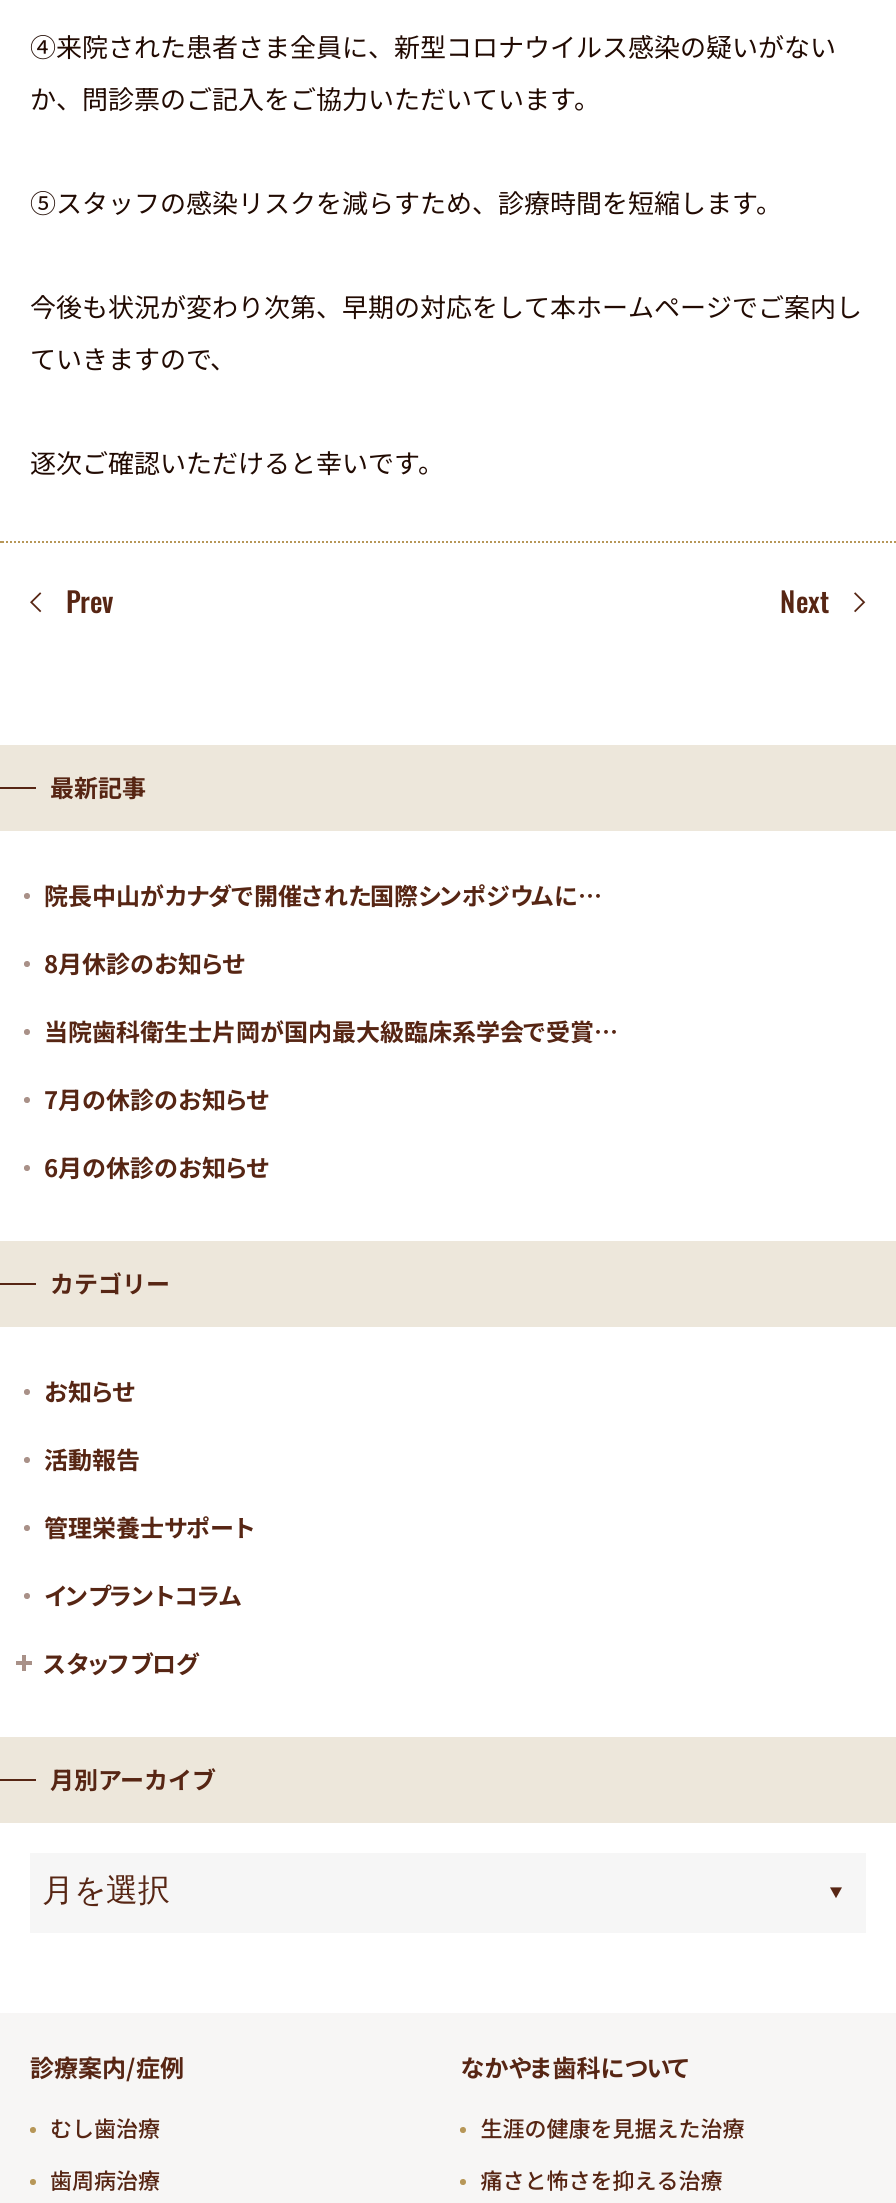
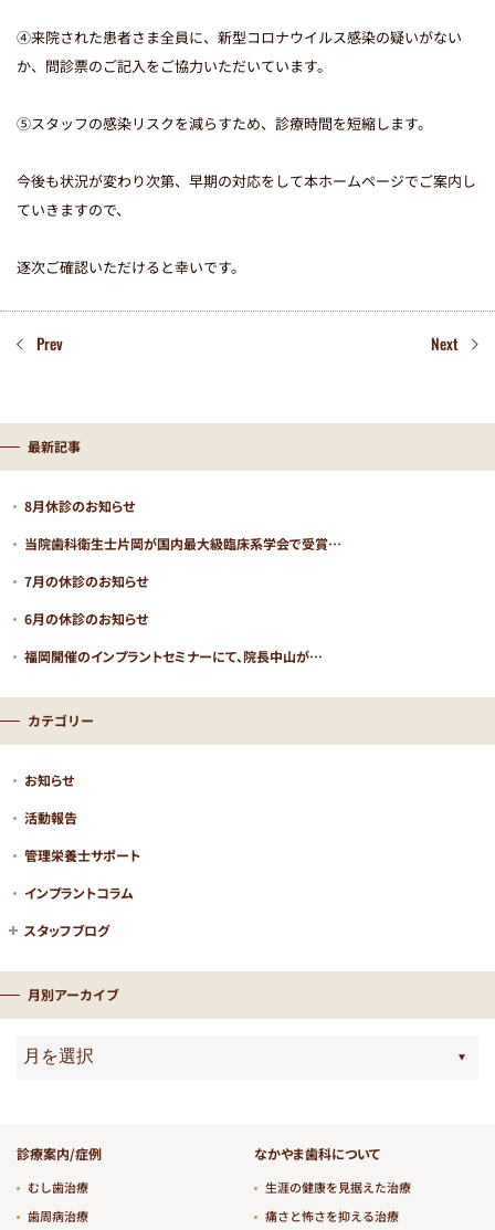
[44,876,602,910] 院長中山がカナダで開催された国際シンポジウムに… -> none
moved [44,944,618,1182] -> [24,496,341,627]: 8月休診のお知らせ | 当院歯科衛生士片岡が国内最大級臨床系学会で受賞… | 7月の休診のお知らせ | 6月の休診のお知らせ
none -> [24,646,323,665] 福岡開催のインプラントセミナーにて、院長中山が…

